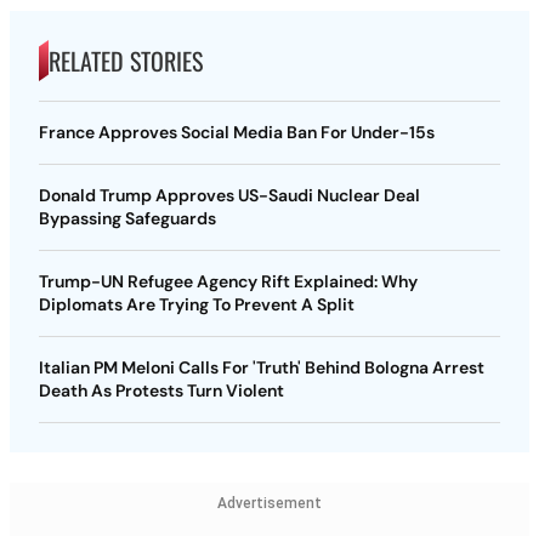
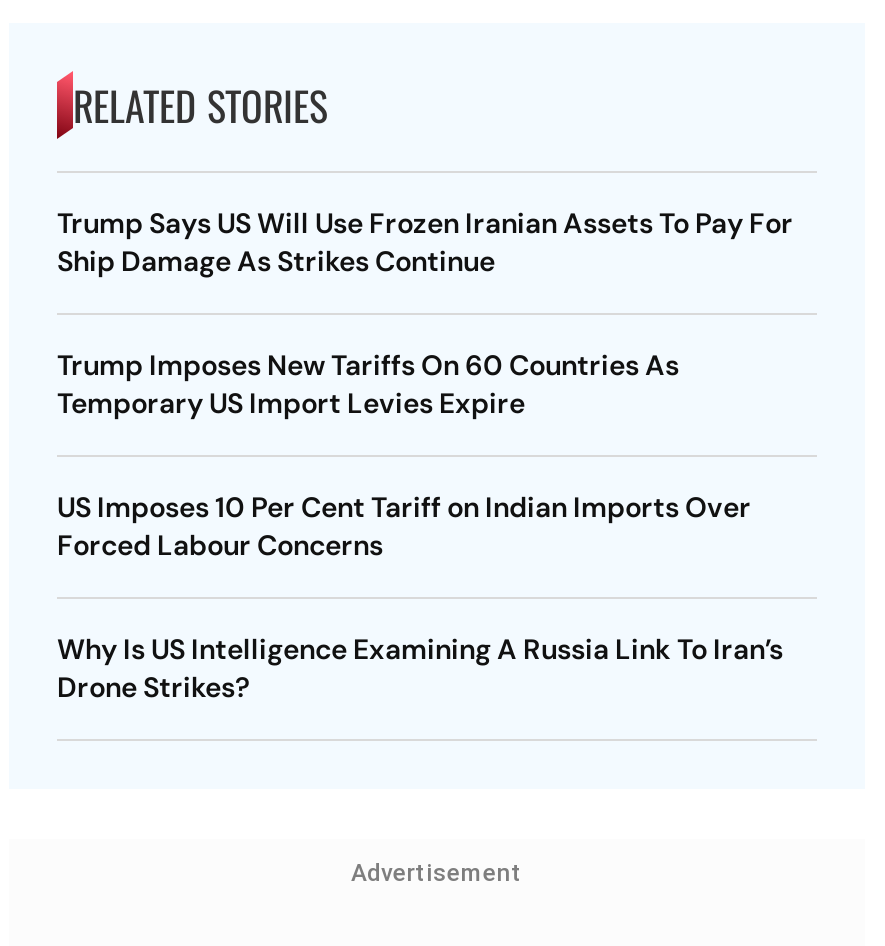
[39,121,435,143] France Approves Social Media Ban For Under-15s -> [57,204,793,278] Trump Says US Will Use Frozen Iranian Assets To Pay For | Ship Damage As Strikes Continue
[39,184,420,229] Donald Trump Approves US-Saudi Nuclear Deal | Bypassing Safeguards -> [57,346,679,420] Trump Imposes New Tariffs On 60 Countries As | Temporary US Import Levies Expire
[39,270,418,315] Trump-UN Refugee Agency Rift Explained: Why | Diplomats Are Trying To Prevent A Split -> [57,488,751,562] US Imposes 10 Per Cent Tariff on Indian Imports Over | Forced Labour Concerns
[39,356,484,401] Italian PM Meloni Calls For 'Truth' Behind Bologna Arrest | Death As Protests Turn Violent -> [57,630,783,704] Why Is US Intelligence Examining A Russia Link To Iran’s | Drone Strikes?

